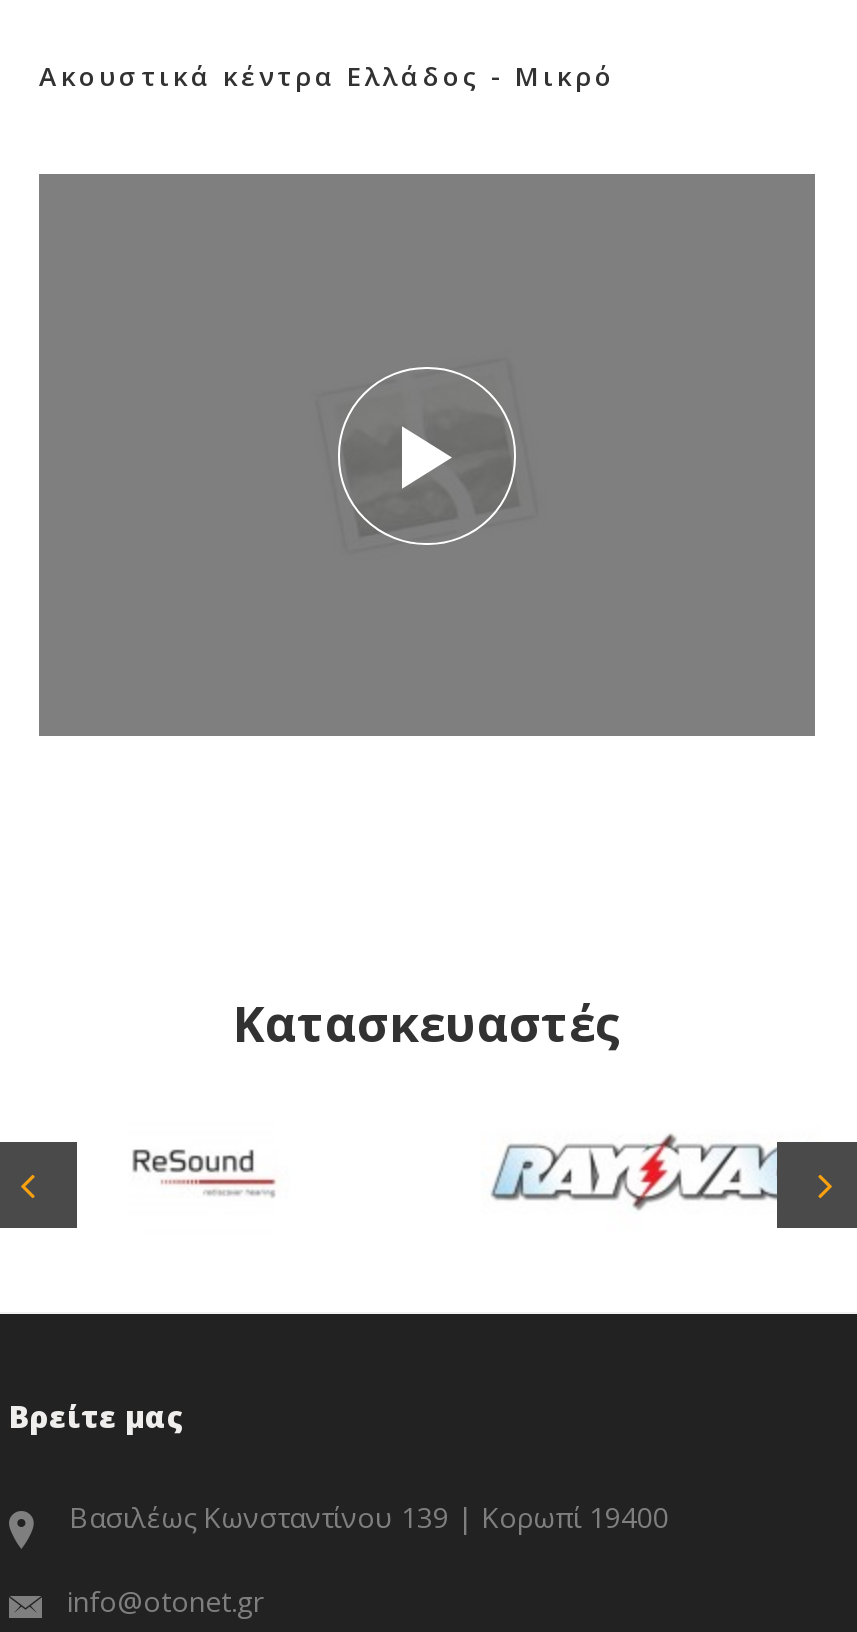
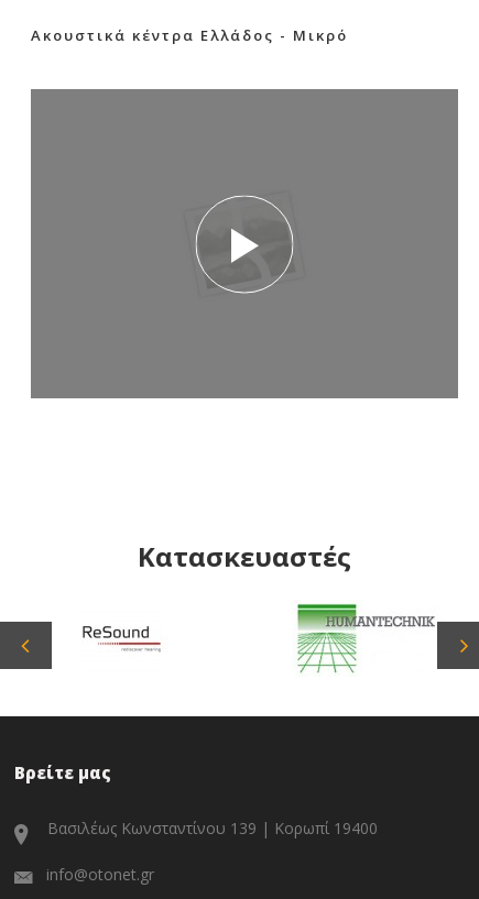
[489,1110,777,1232] [image] -> [281,603,437,673] [image]

